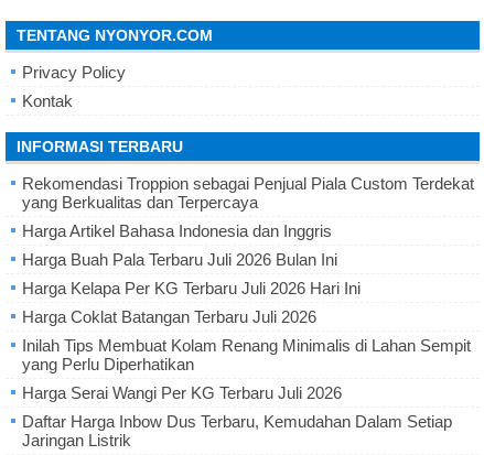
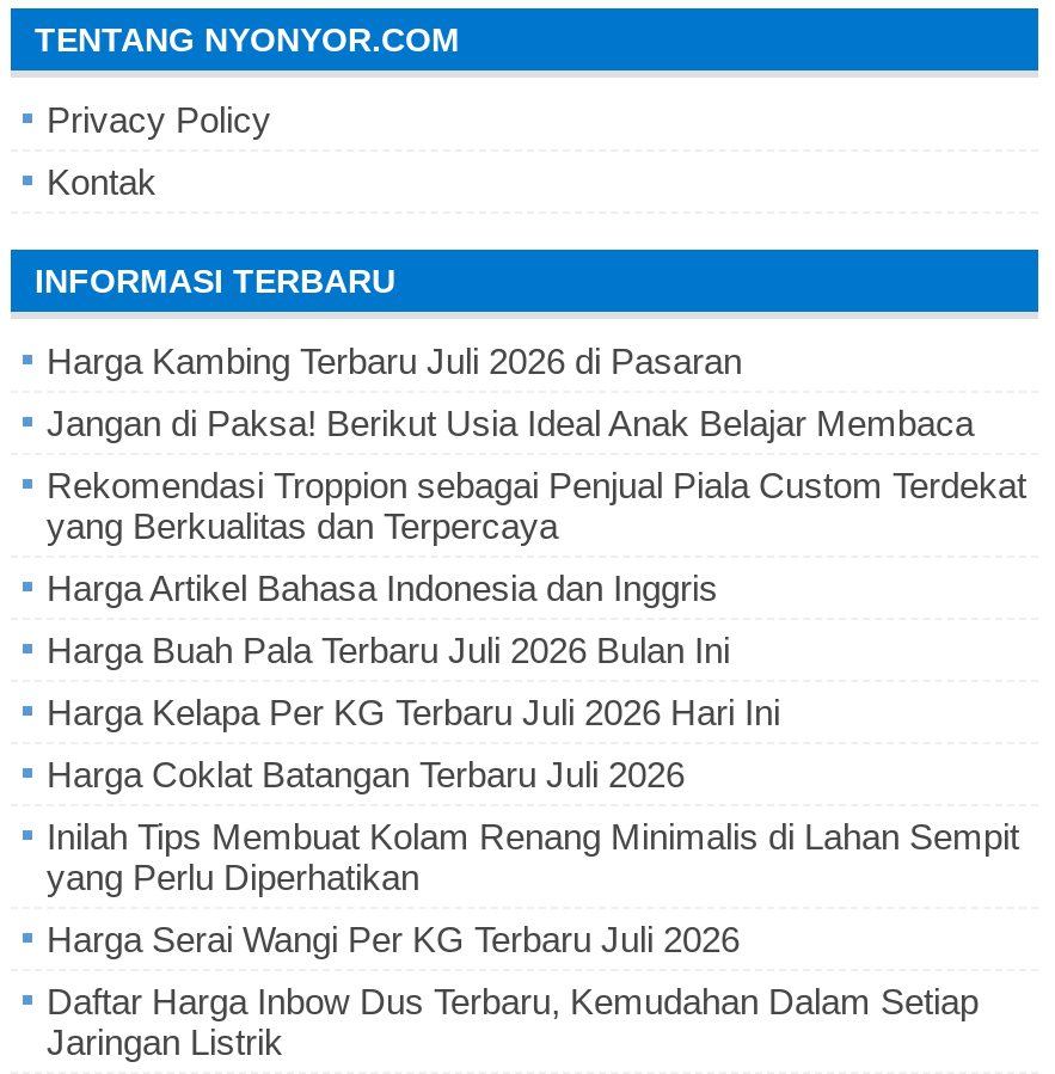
none -> [47,340,974,443] Harga Kambing Terbaru Juli 2026 di Pasaran | Jangan di Paksa! Berikut Usia Ideal Anak Belajar Membaca

